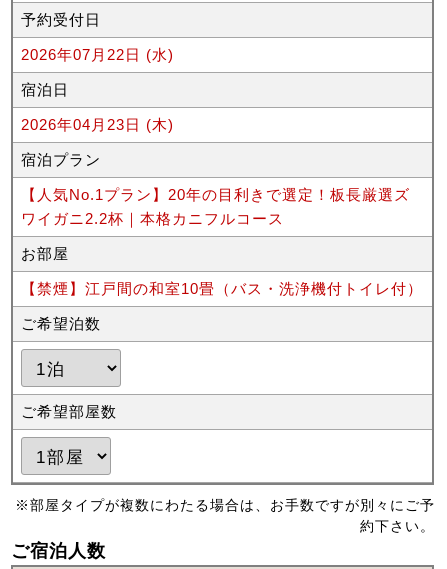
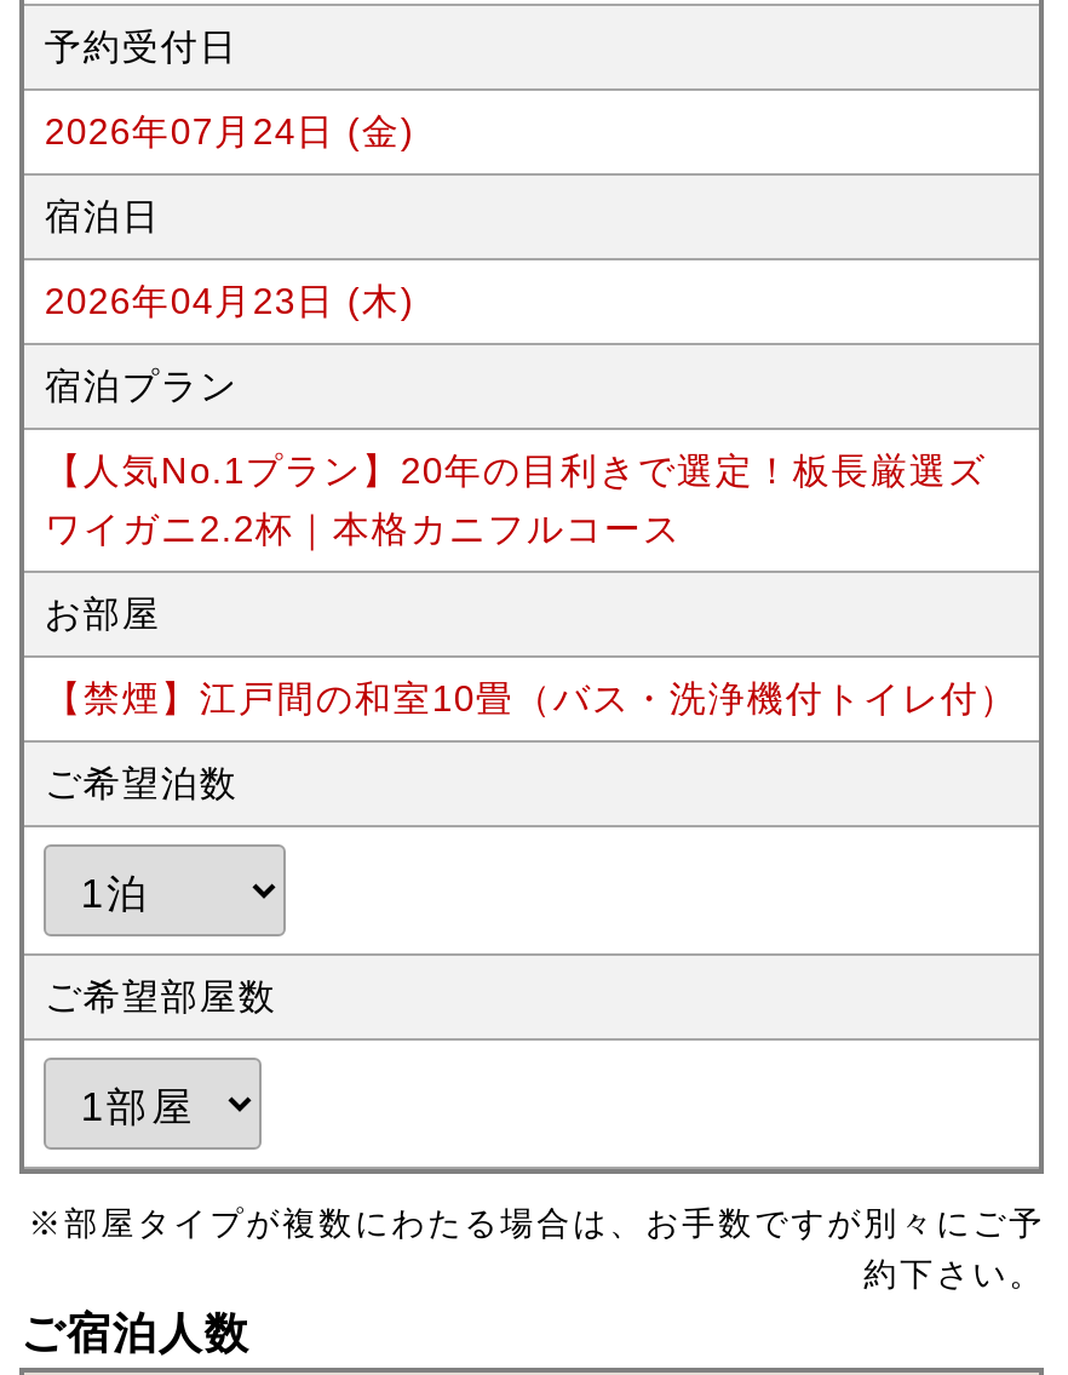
[21,46,174,63] 2026年07月22日 (水) -> [44,110,415,151] 2026年07月24日 (金)

